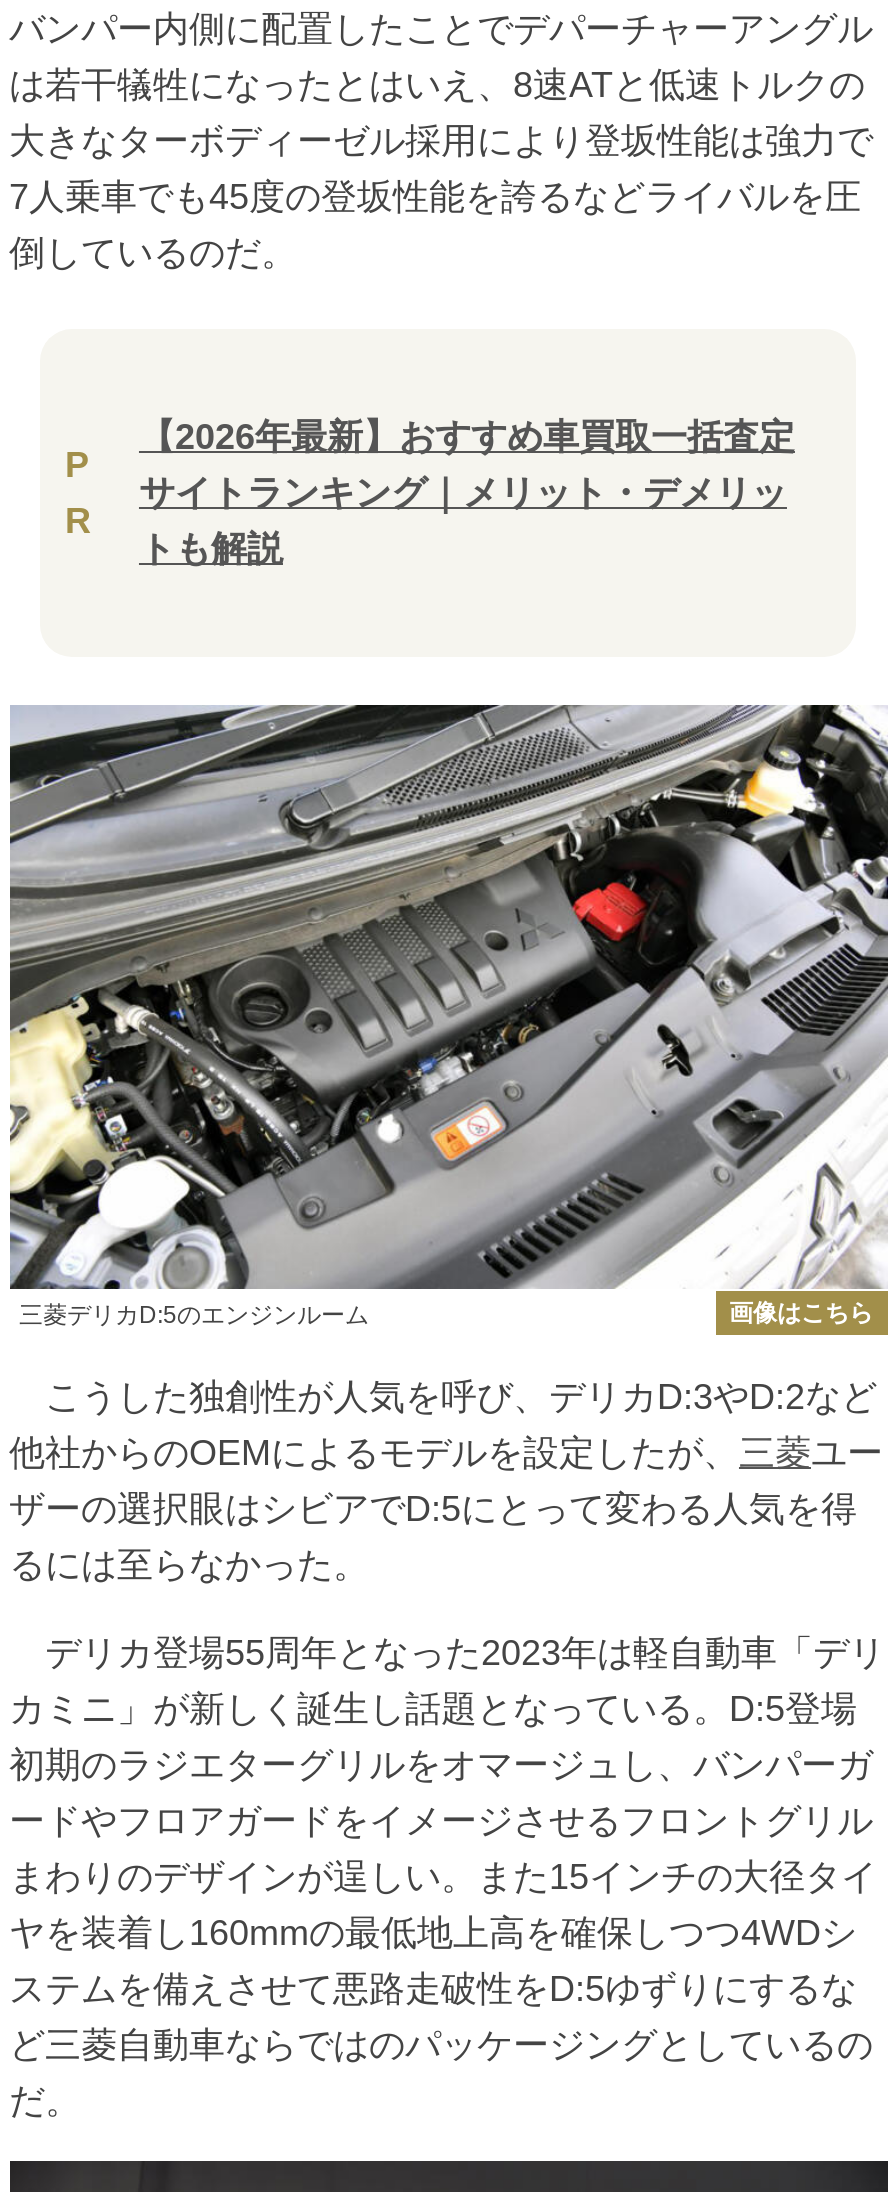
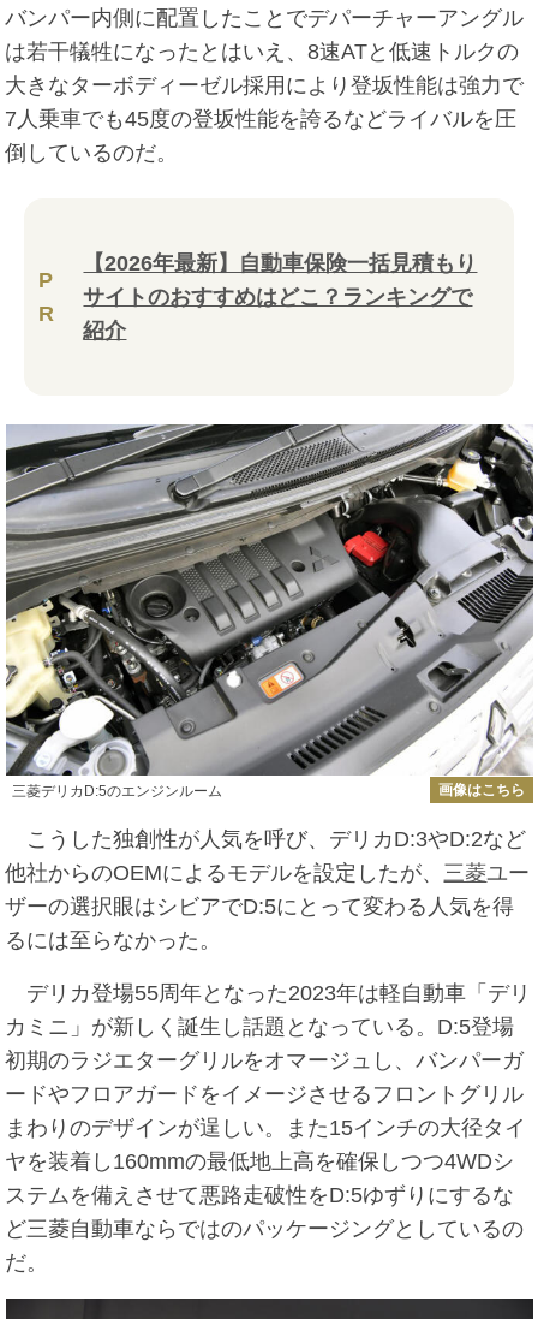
[139,416,795,568] 【2026年最新】おすすめ車買取一括査定 | サイトランキング｜メリット・デメリッ | トも解説 -> [83,251,477,342] 【2026年最新】自動車保険一括見積もり | サイトのおすすめはどこ？ランキングで | 紹介

